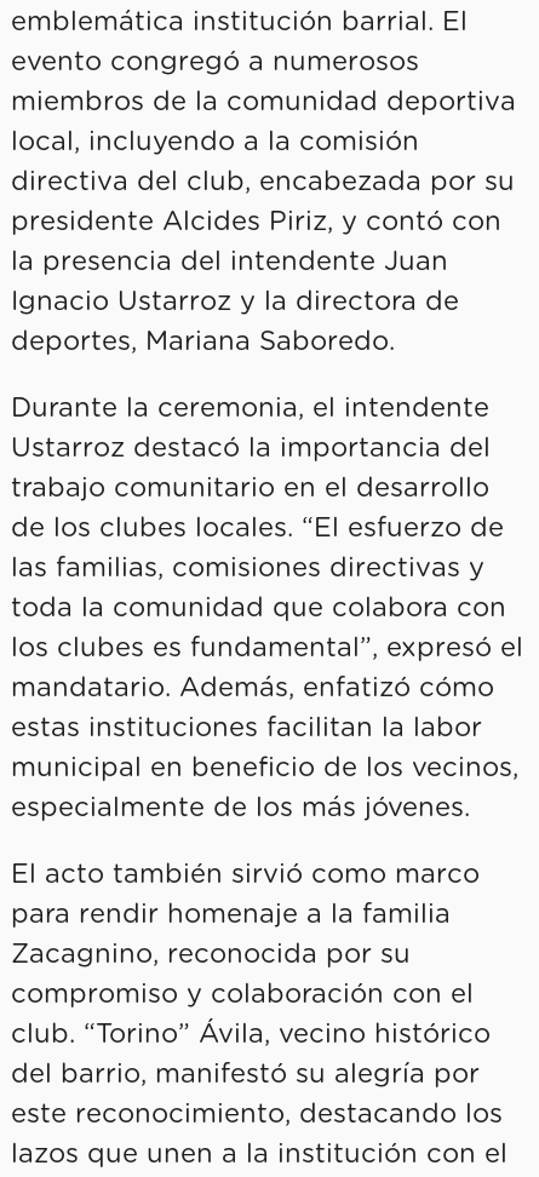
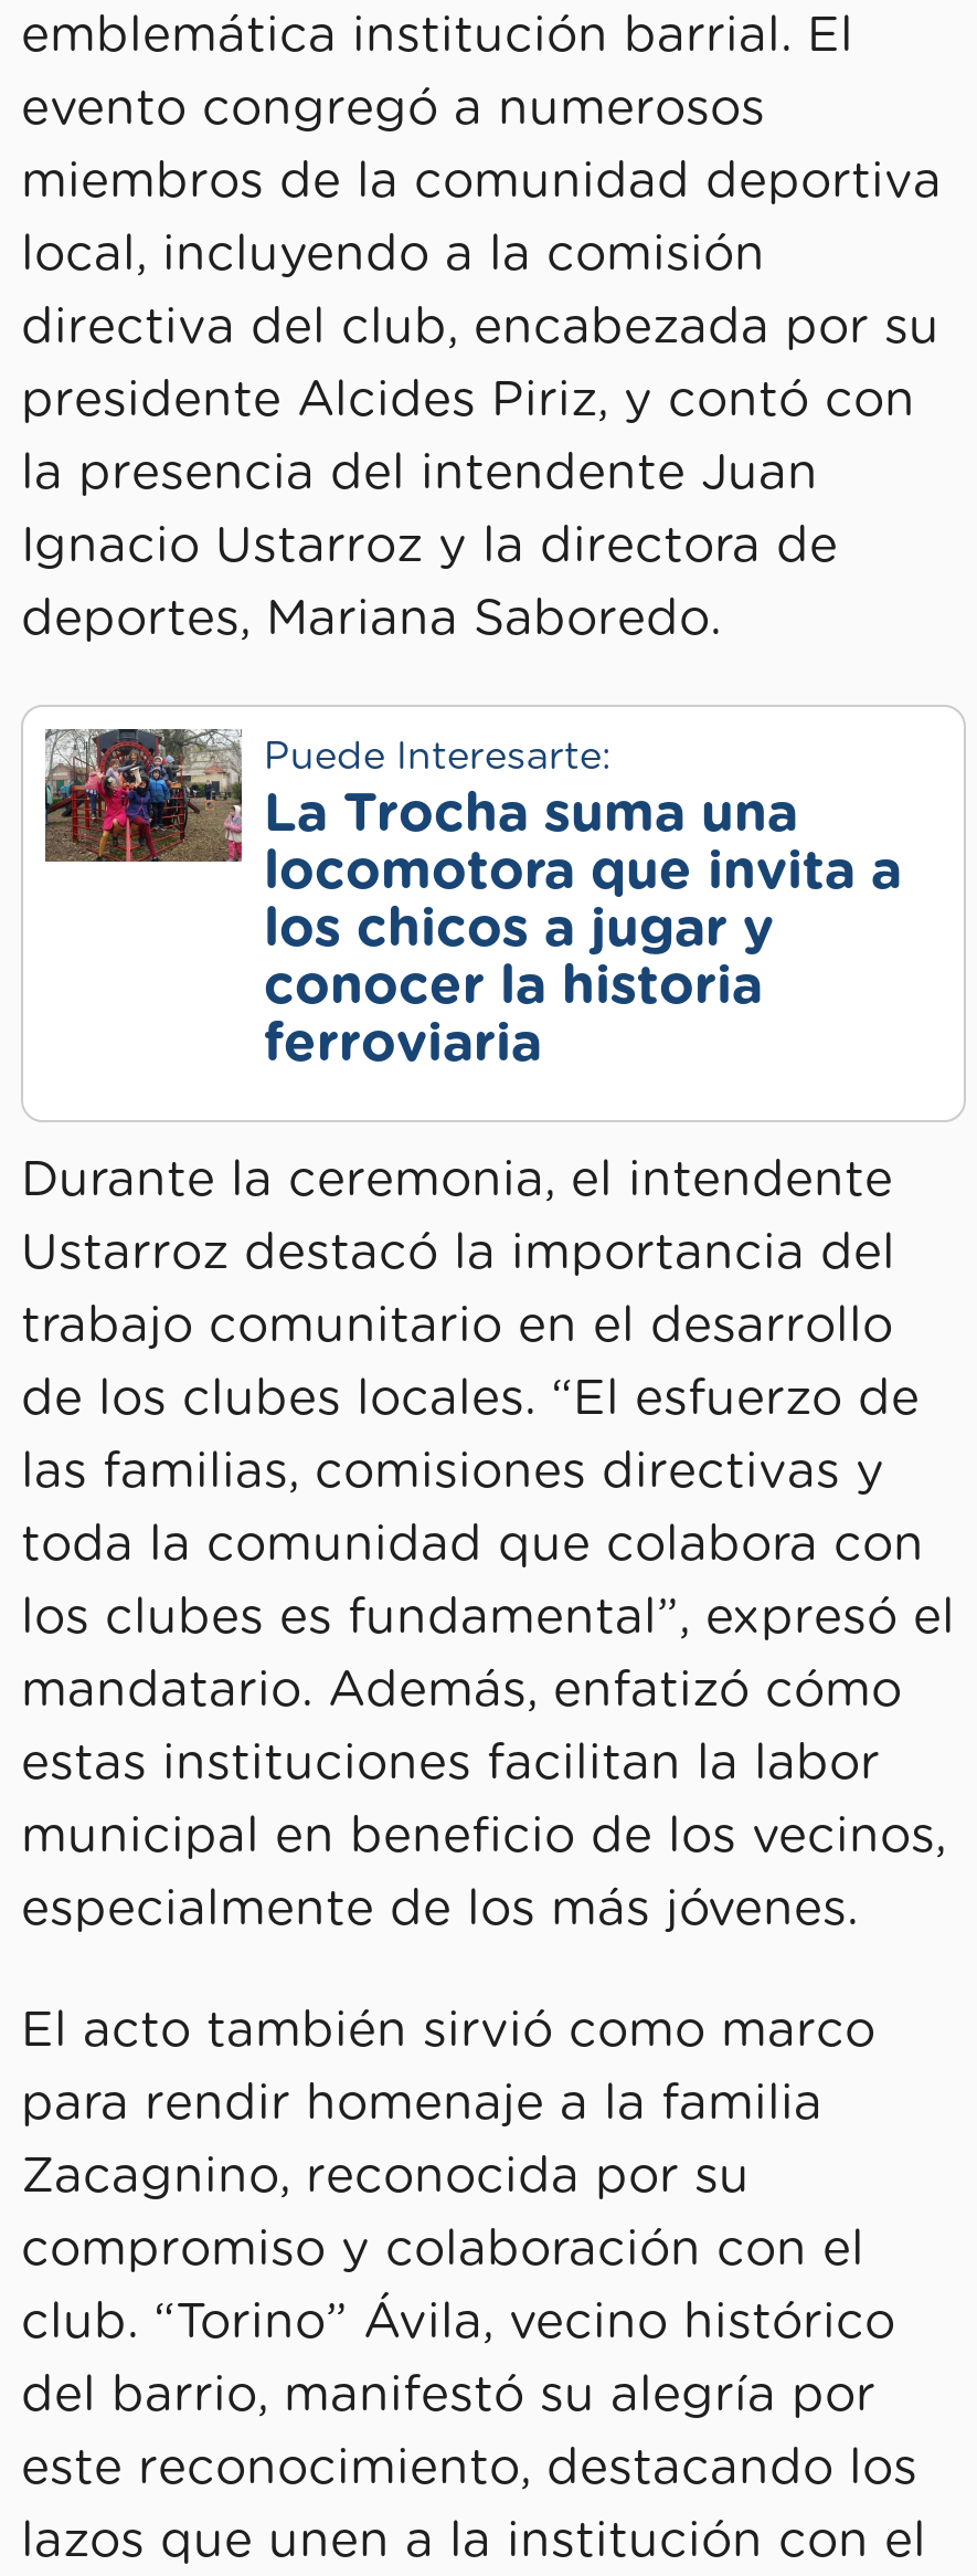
none -> [43,727,902,1070] [image] | Puede Interesarte: | La Trocha suma una | locomotora que invita a | los chicos a jugar y | conocer la historia | ferroviaria

